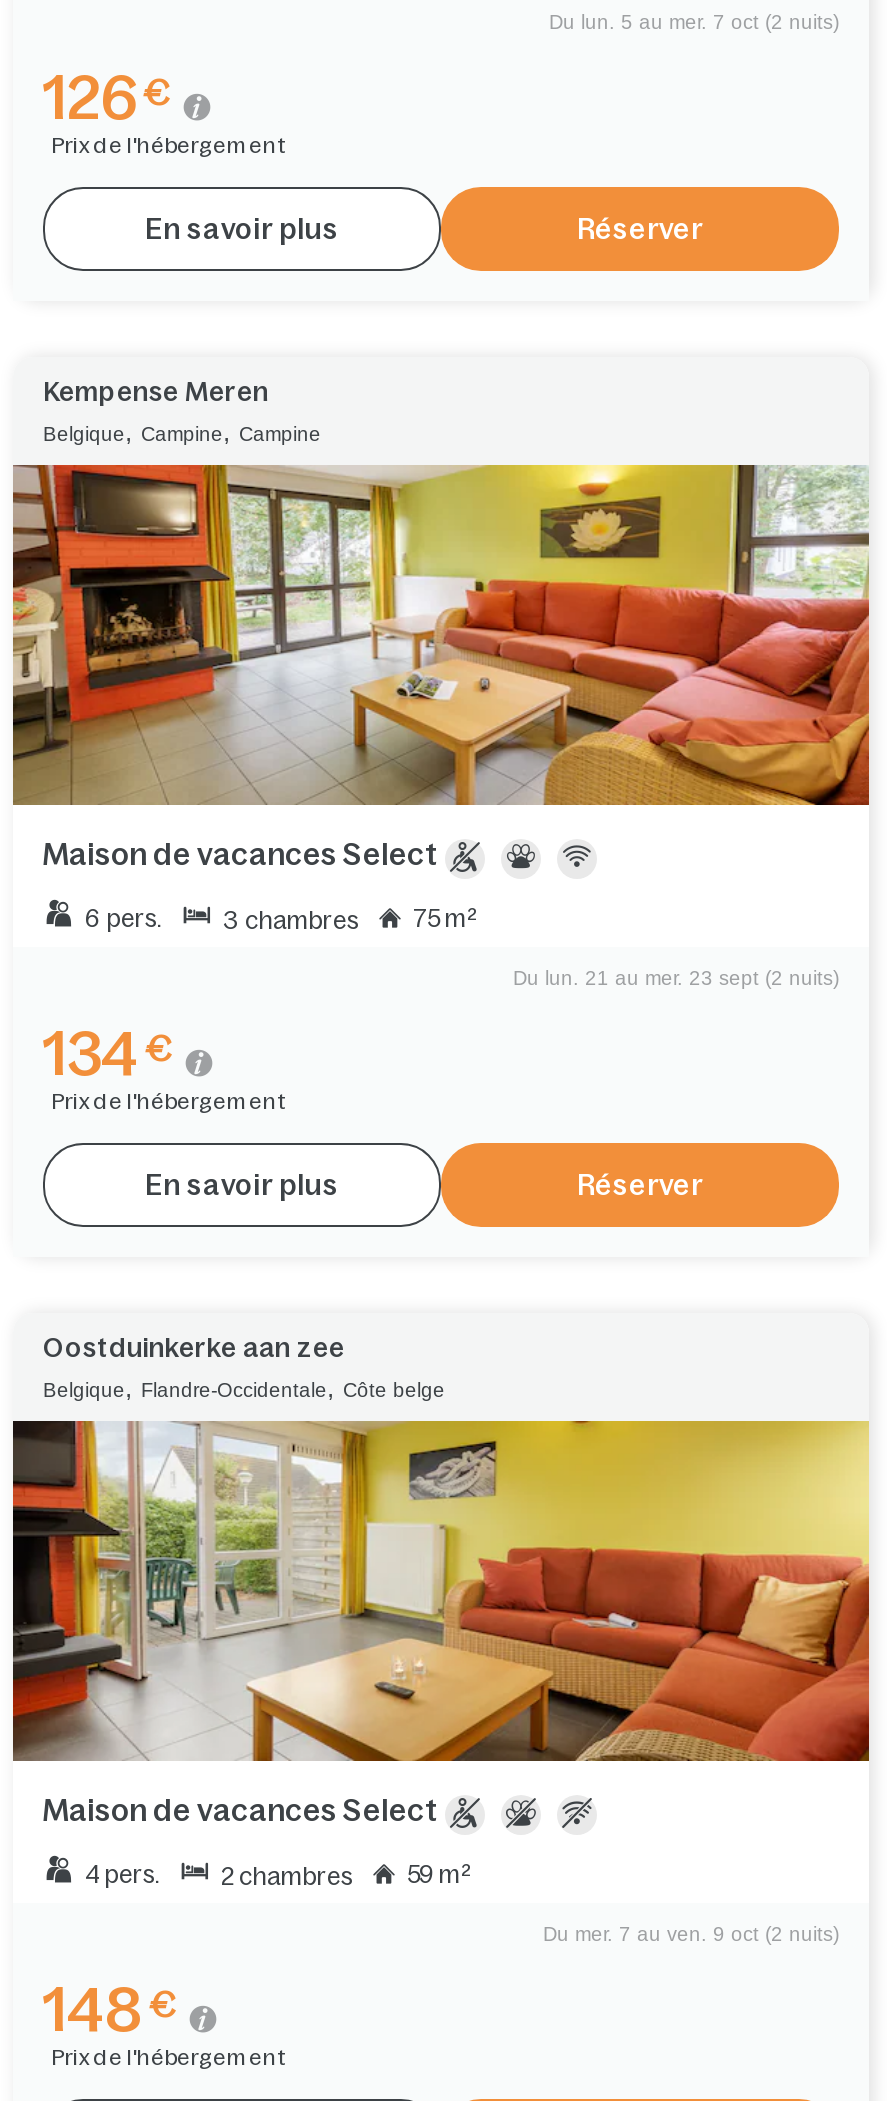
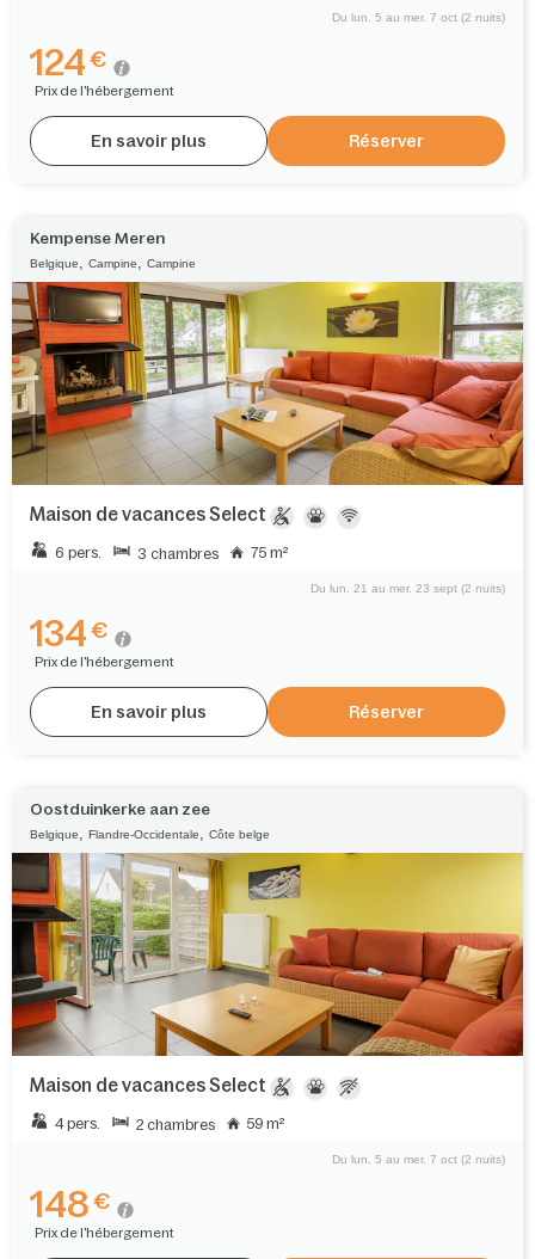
[43,66,171,132] 126 € -> [30,43,106,83] 124 €
[543,1924,839,1946] Du mer. 7 au ven. 9 oct (2 nuits) -> [332,1153,505,1166] Du lun. 5 au mer. 7 oct (2 nuits)

